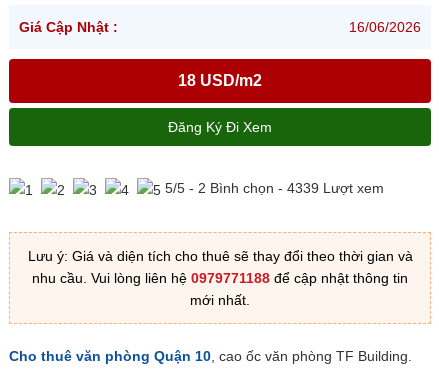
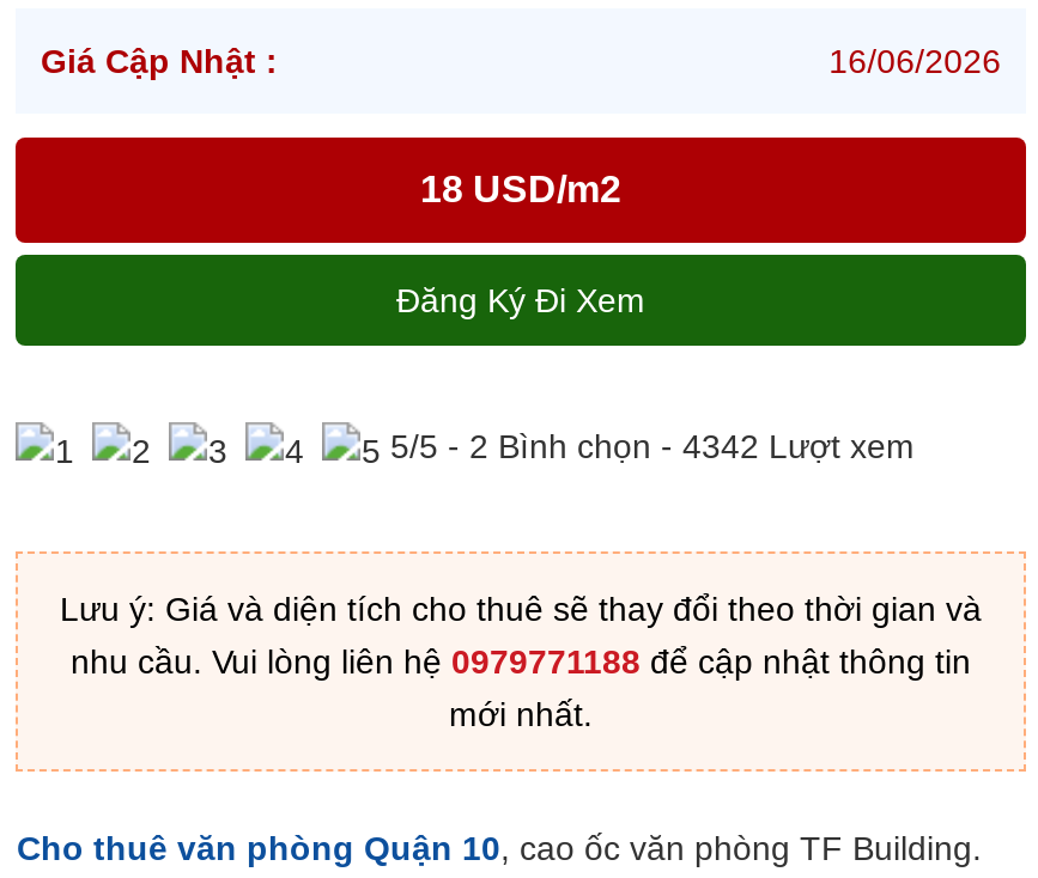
[165,180,384,196] 5/5 - 2 Bình chọn - 4339 Lượt xem -> [390,428,914,466] 5/5 - 2 Bình chọn - 4342 Lượt xem

